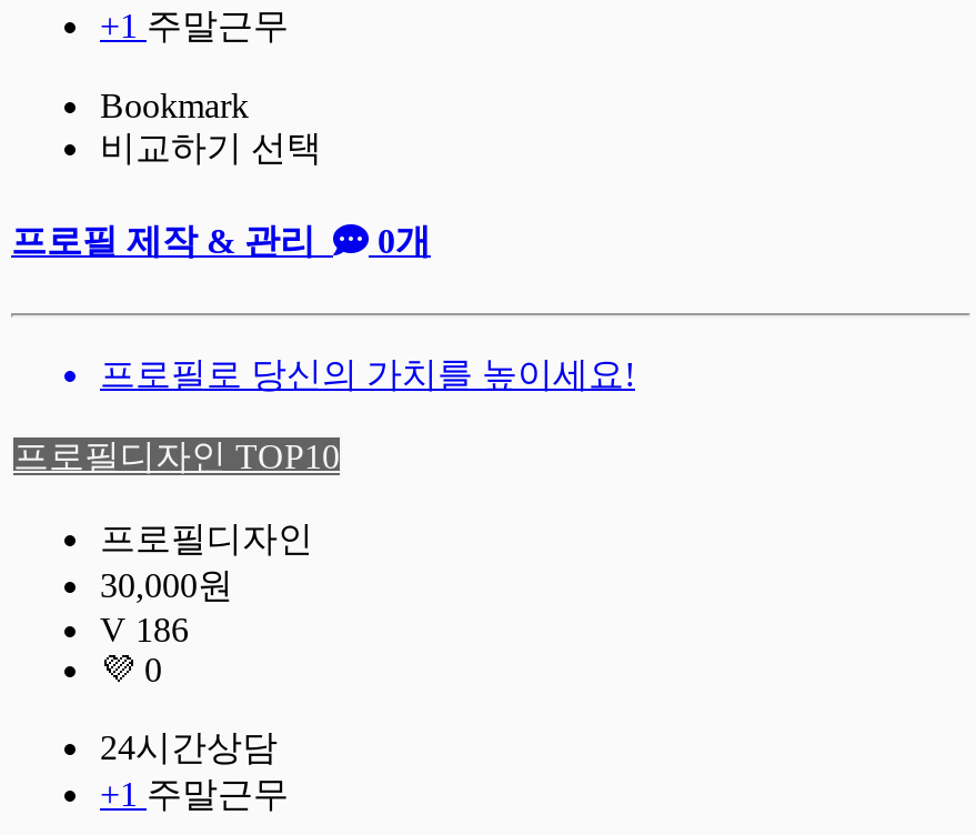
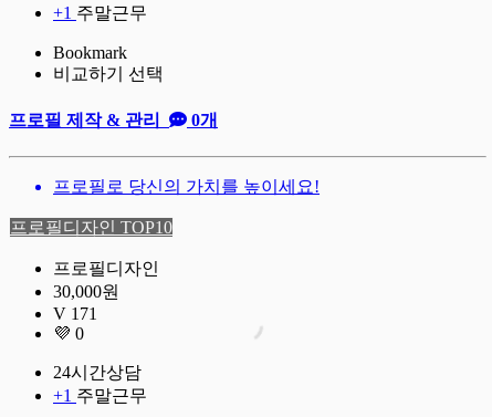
[100,611,189,649] V 186 -> [53,304,97,323] V 171

